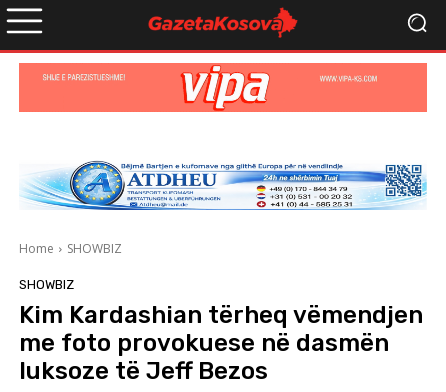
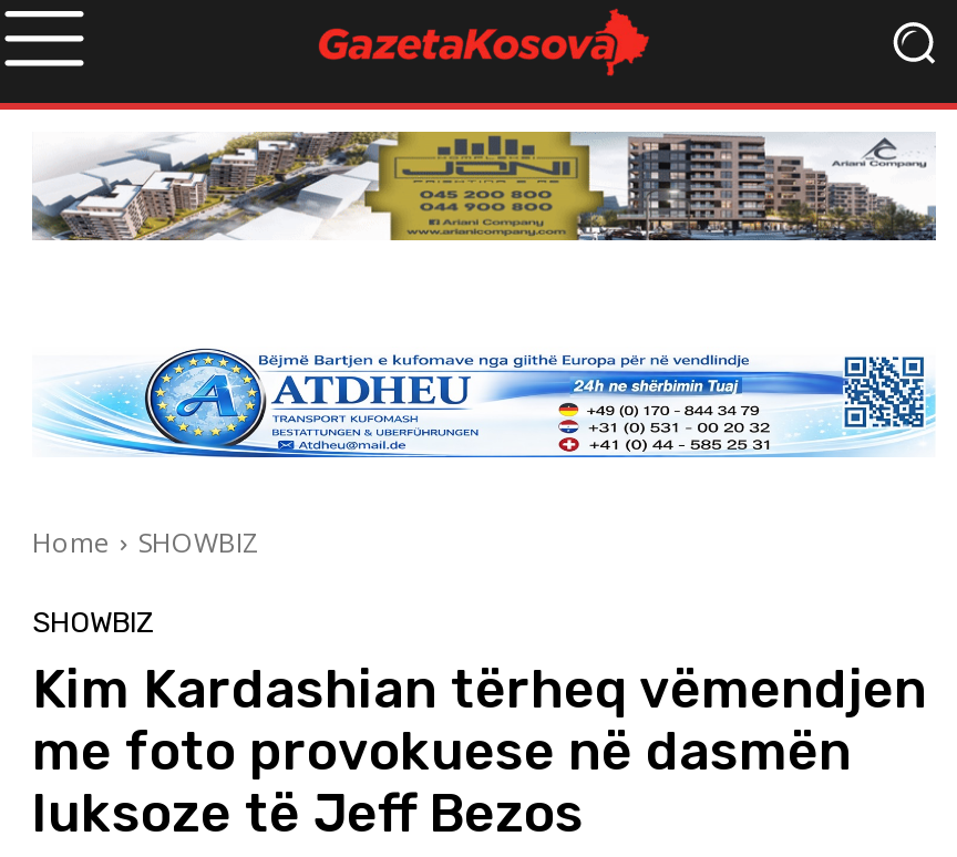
[18,62,428,113] [image] -> [30,130,938,242] [image]

